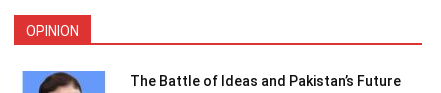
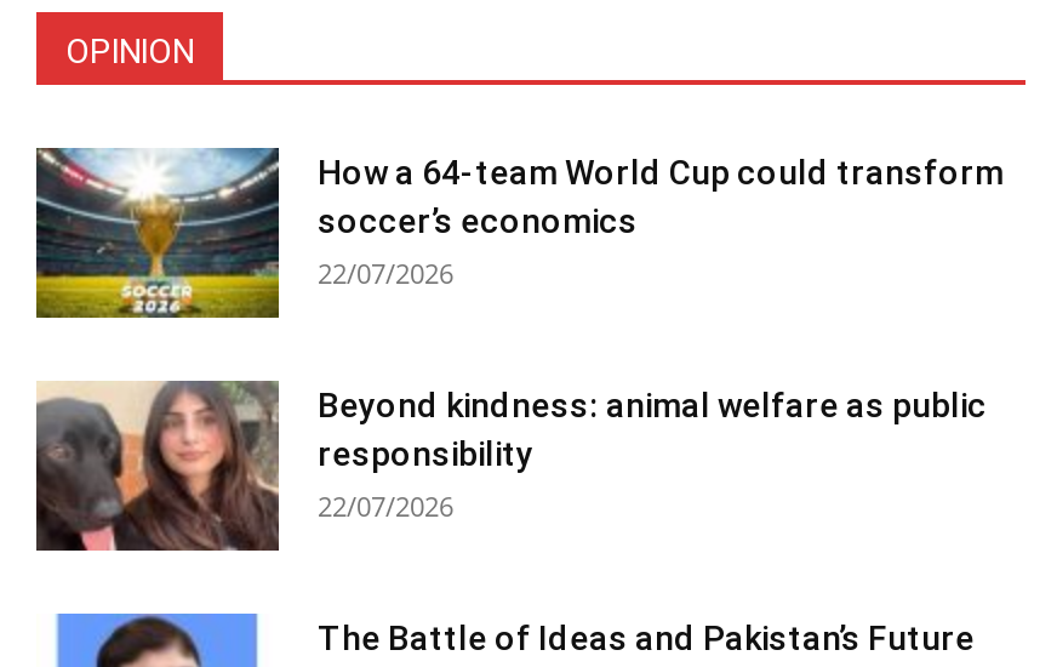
none -> [34,146,1004,524] [image] | How a 64-team World Cup could transform | soccer’s economics | 22/07/2026 | Beyond kindness: animal welfare as public | responsibility | 22/07/2026
none -> [34,378,281,553] [image]

